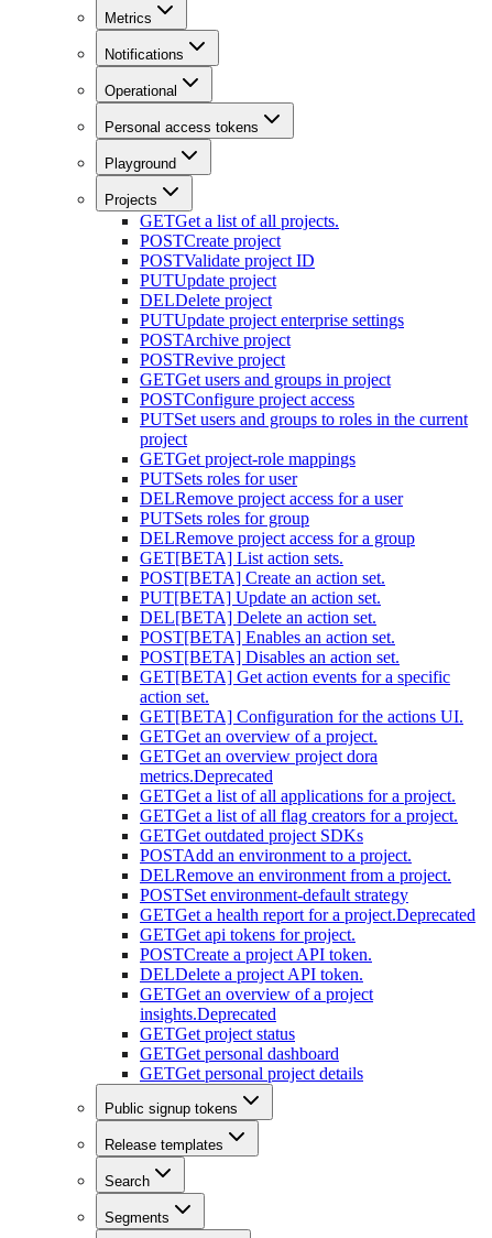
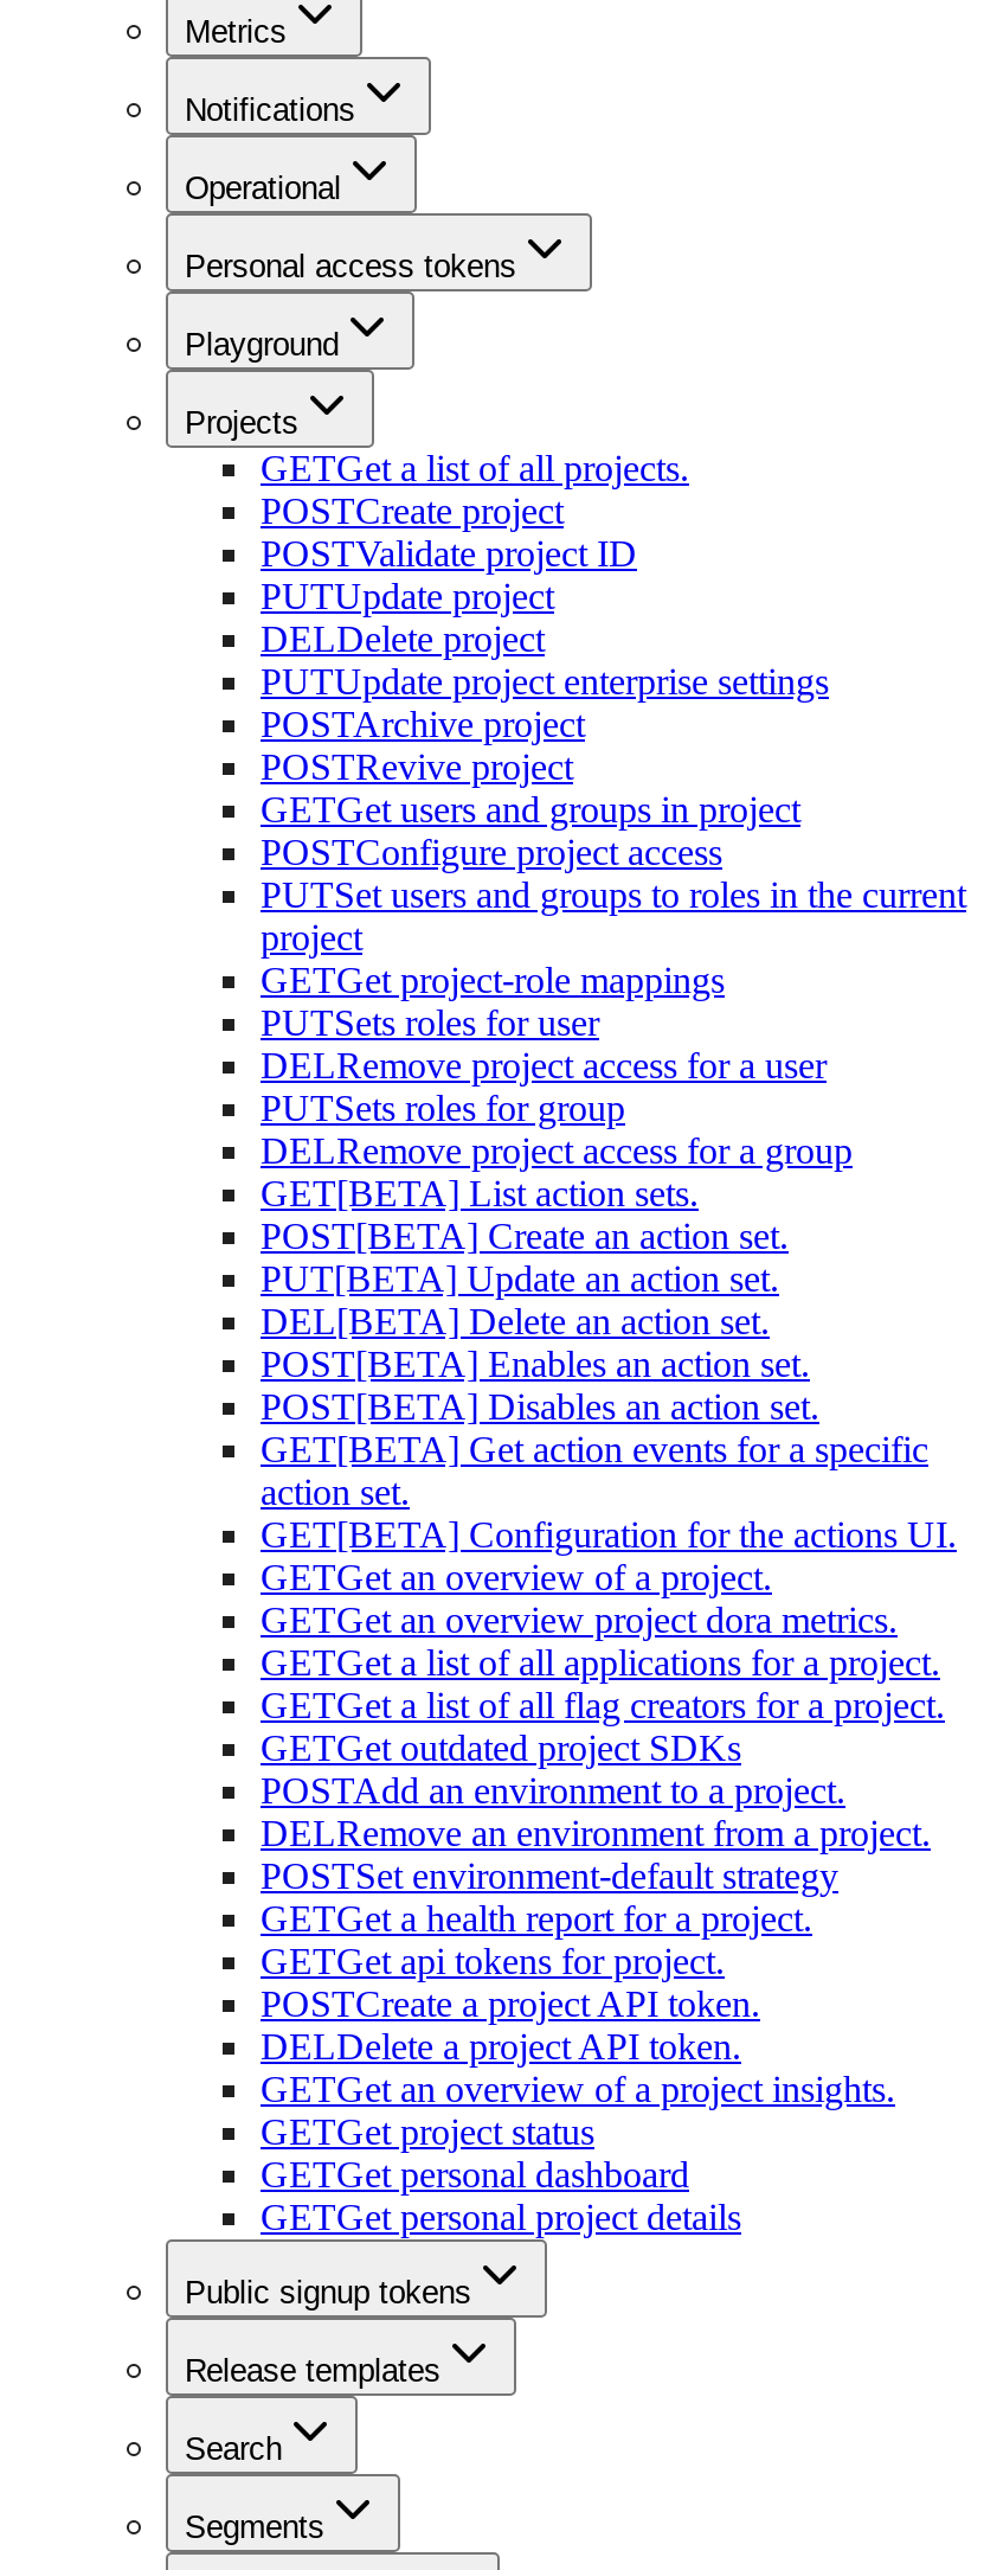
[140,747,378,785] GETGet an overview project dora | metrics.Deprecated -> [261,1599,898,1640] GETGet an overview project dora metrics.
[140,905,475,924] GETGet a health report for a project.Deprecated -> [261,1898,812,1938] GETGet a health report for a project.
[140,985,373,1023] GETGet an overview of a project | insights.Deprecated -> [261,2069,895,2109] GETGet an overview of a project insights.

